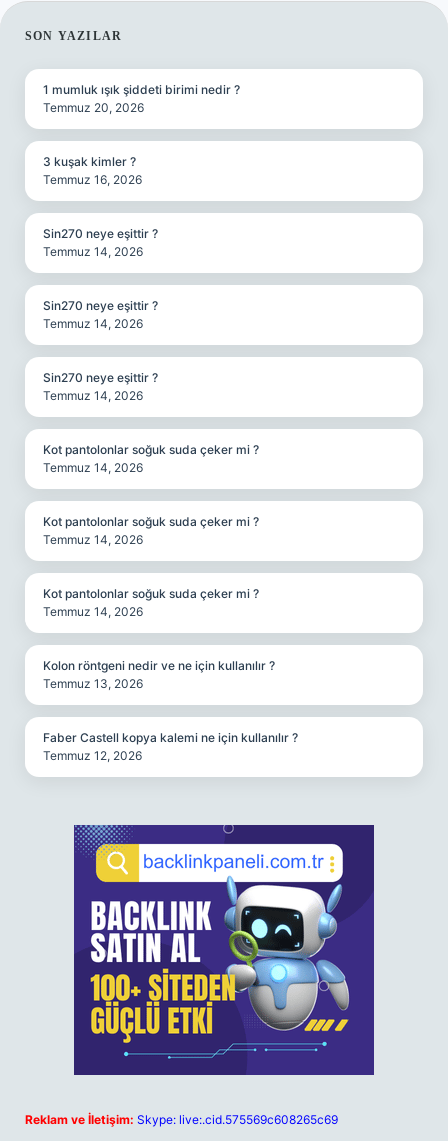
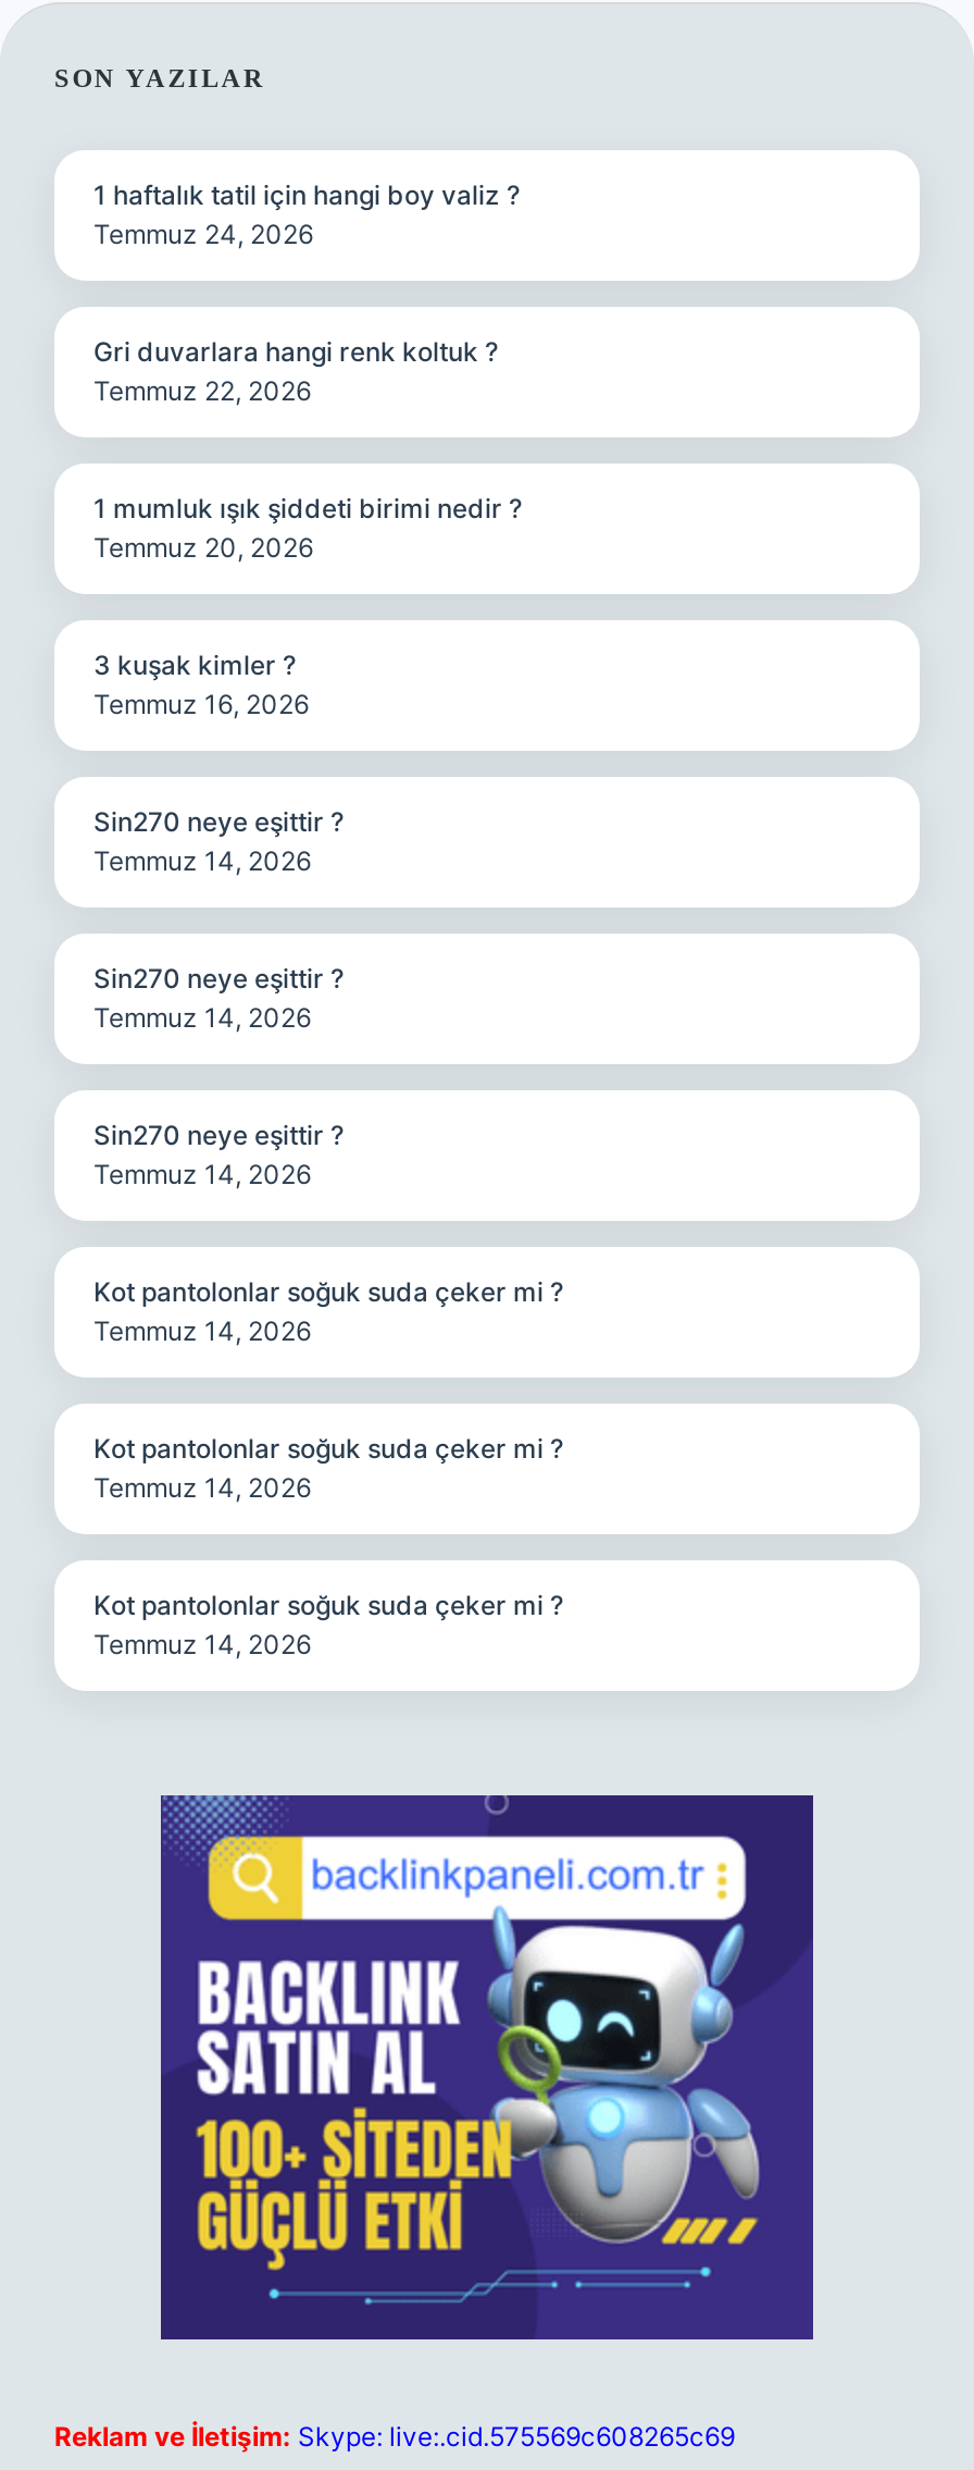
none -> [93,178,520,250] 1 haftalık tatil için hangi boy valiz ? | Temmuz 24, 2026
none -> [93,335,498,407] Gri duvarlara hangi renk koltuk ? | Temmuz 22, 2026
moved [43,82,259,619] -> [93,492,563,1660]: 1 mumluk ışık şiddeti birimi nedir ? | Temmuz 20, 2026 | 3 kuşak kimler ? | ... | Kot pantolonlar soğuk suda çeker mi ? | Temmuz 14, 2026
[43,658,275,691] Kolon röntgeni nedir ve ne için kullanılır ? | Temmuz 13, 2026 -> none
[43,730,298,763] Faber Castell kopya kalemi ne için kullanılır ? | Temmuz 12, 2026 -> none

